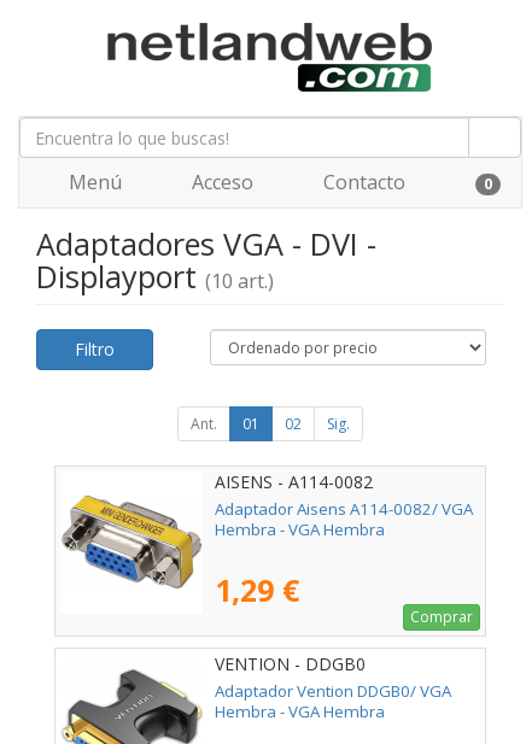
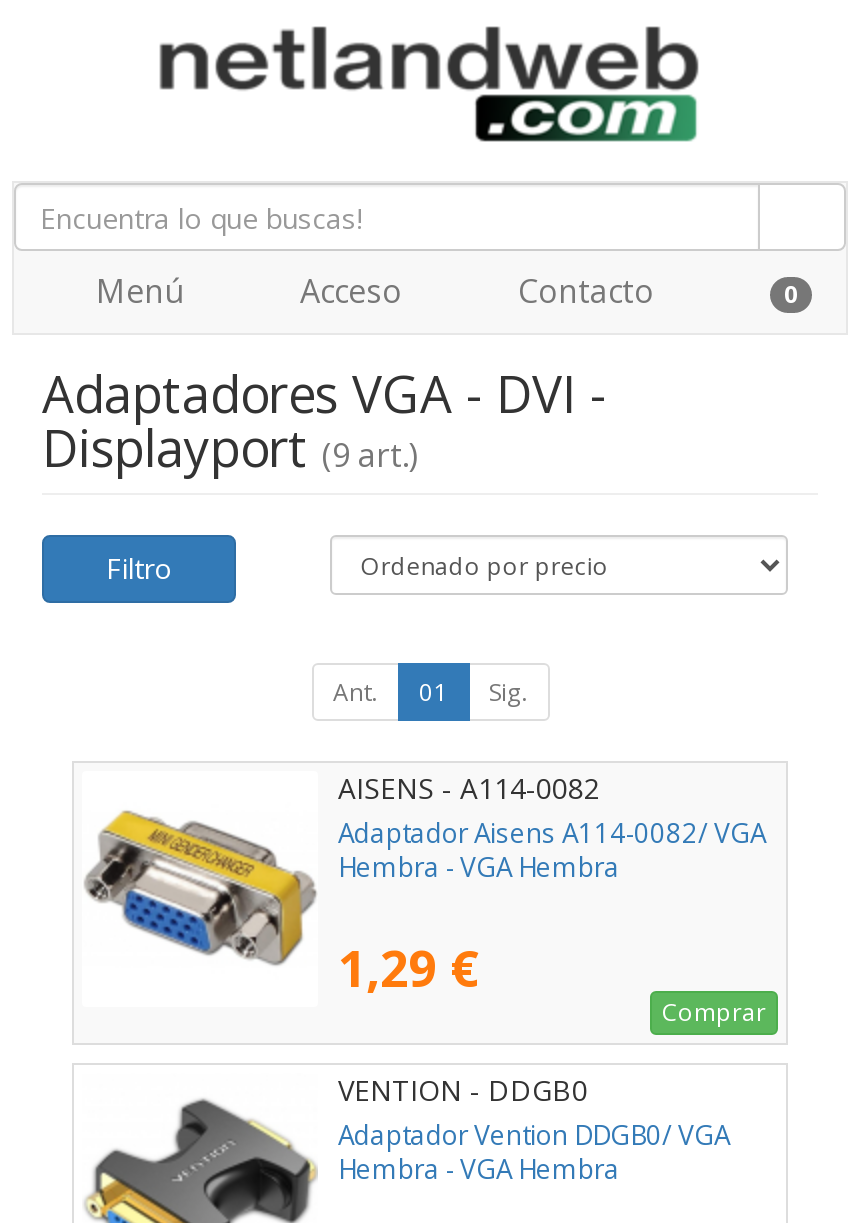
[36,256,274,297] Displayport(10 art.) -> [42,413,418,481] Displayport(9 art.)
[285,414,302,434] 02 -> none

